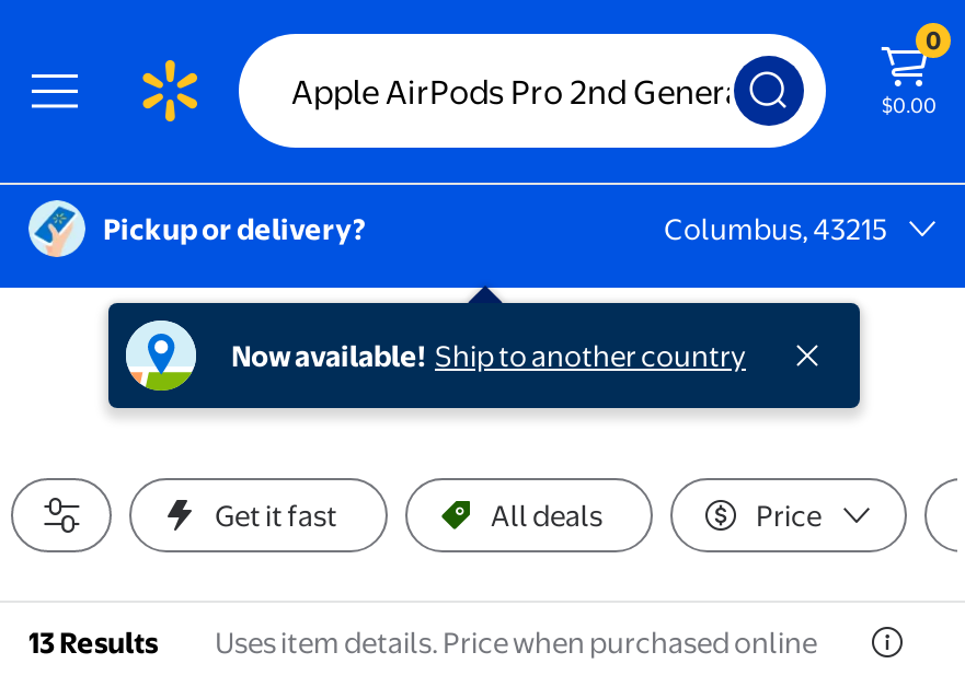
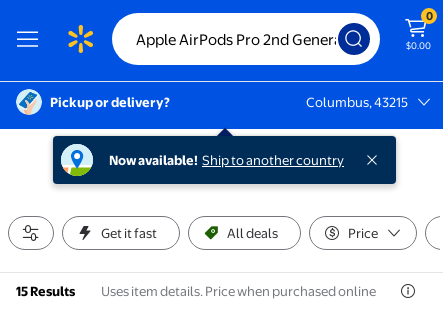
[28,624,817,660] 13 Results Uses item details. Price when purchased online -> [16,282,376,299] 15 Results Uses item details. Price when purchased online

